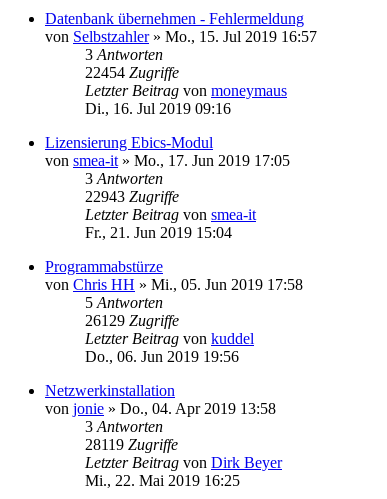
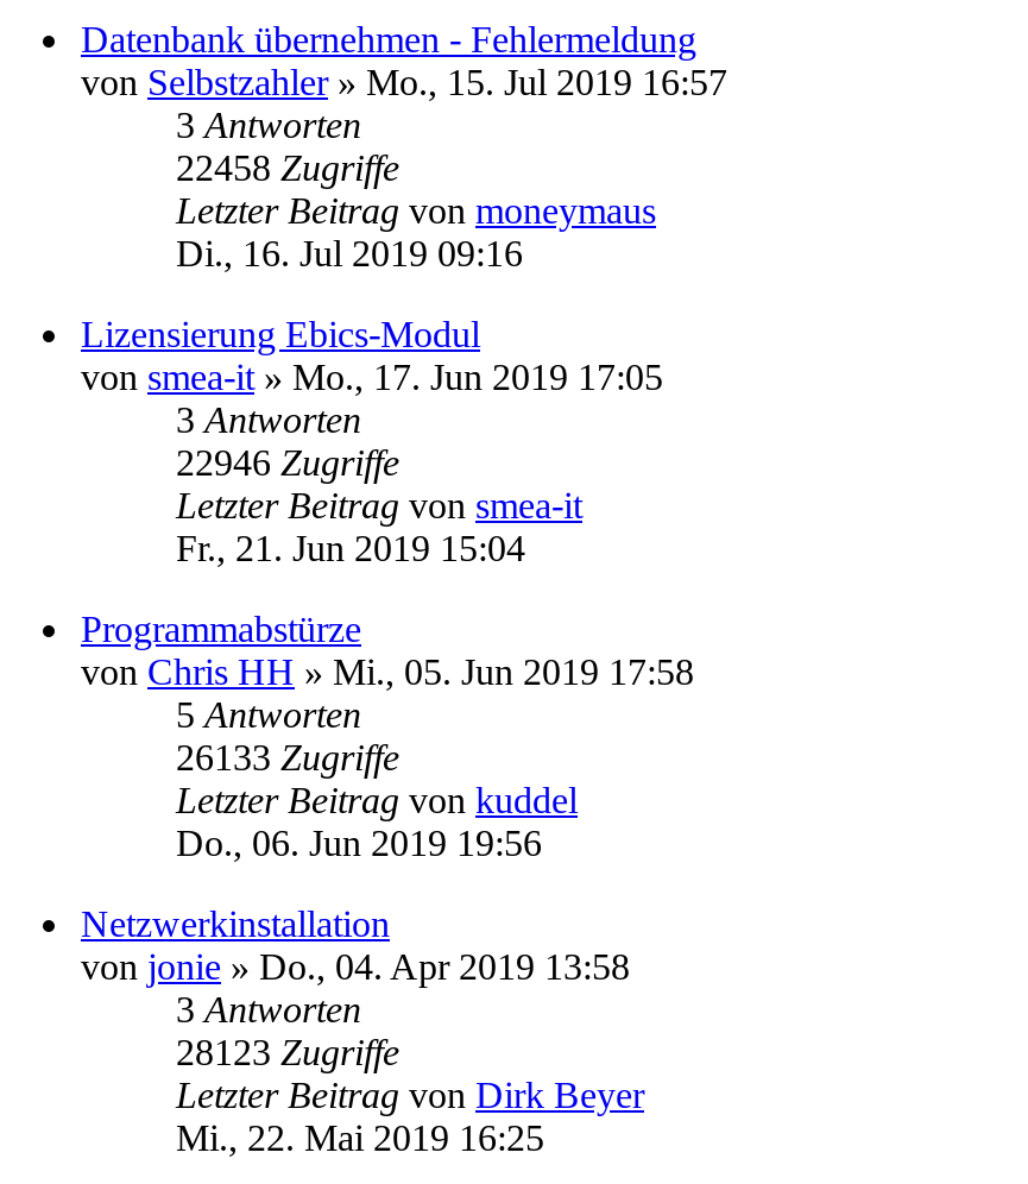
[85,64,179,81] 22454 Zugriffe -> [176,147,399,188] 22458 Zugriffe
[85,188,179,205] 22943 Zugriffe -> [176,442,399,482] 22946 Zugriffe
[85,312,179,329] 26129 Zugriffe -> [176,737,399,777] 26133 Zugriffe
[85,436,178,453] 28119 Zugriffe -> [176,1032,399,1072] 28123 Zugriffe

